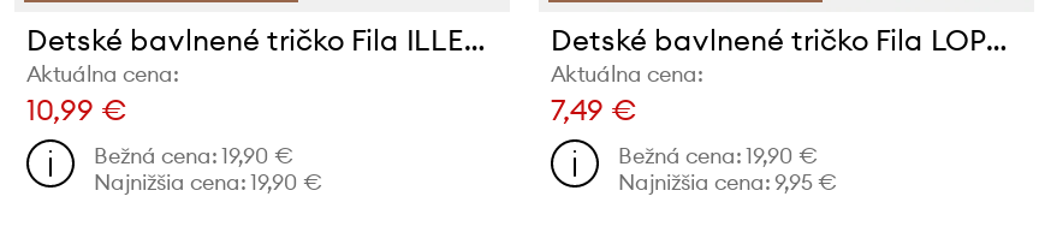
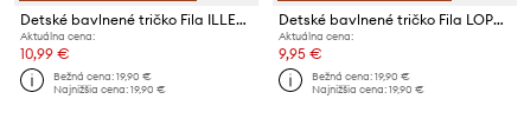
[551,92,637,128] 7,49 € -> [279,45,322,63] 9,95 €
[618,168,837,194] Najnižšia cena: 9,95 € -> [312,82,424,95] Najnižšia cena: 19,90 €

